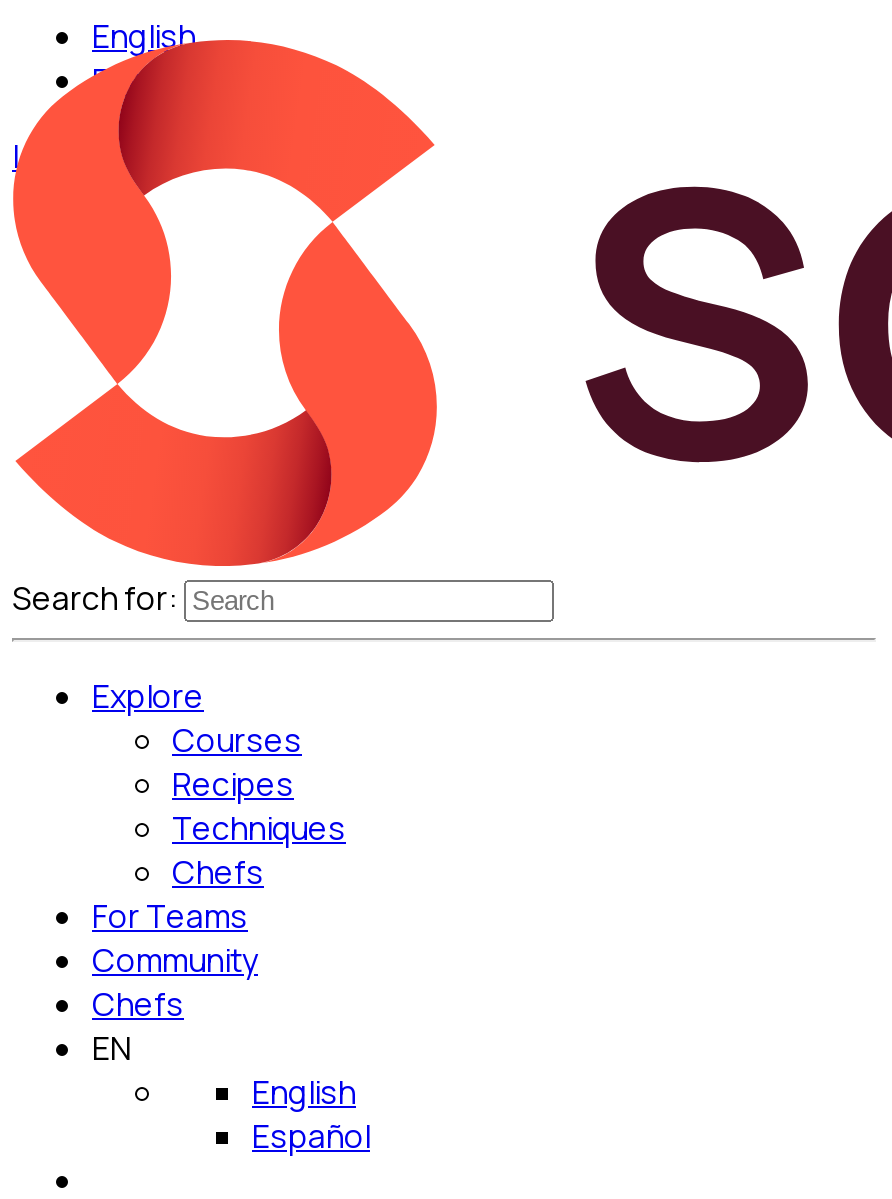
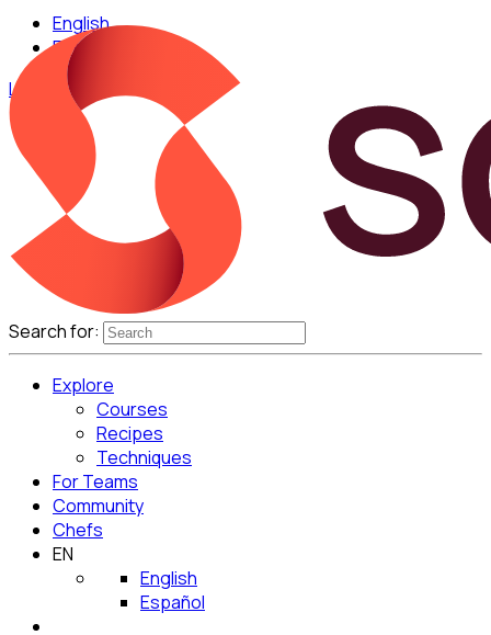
[172,850,264,894] Chefs -> none

